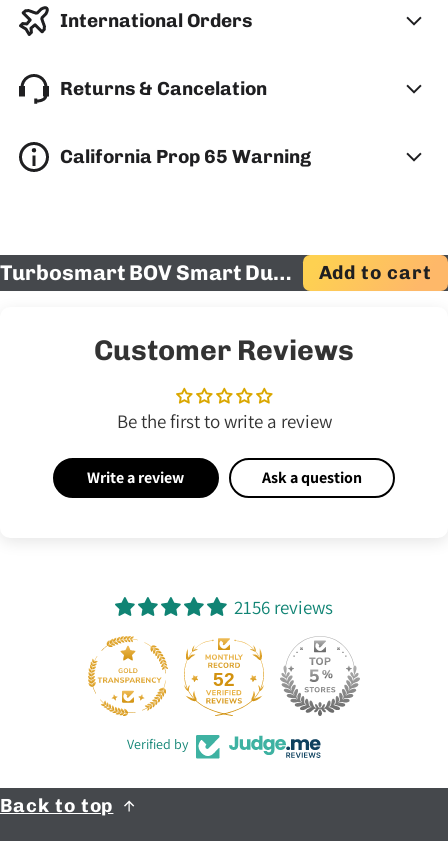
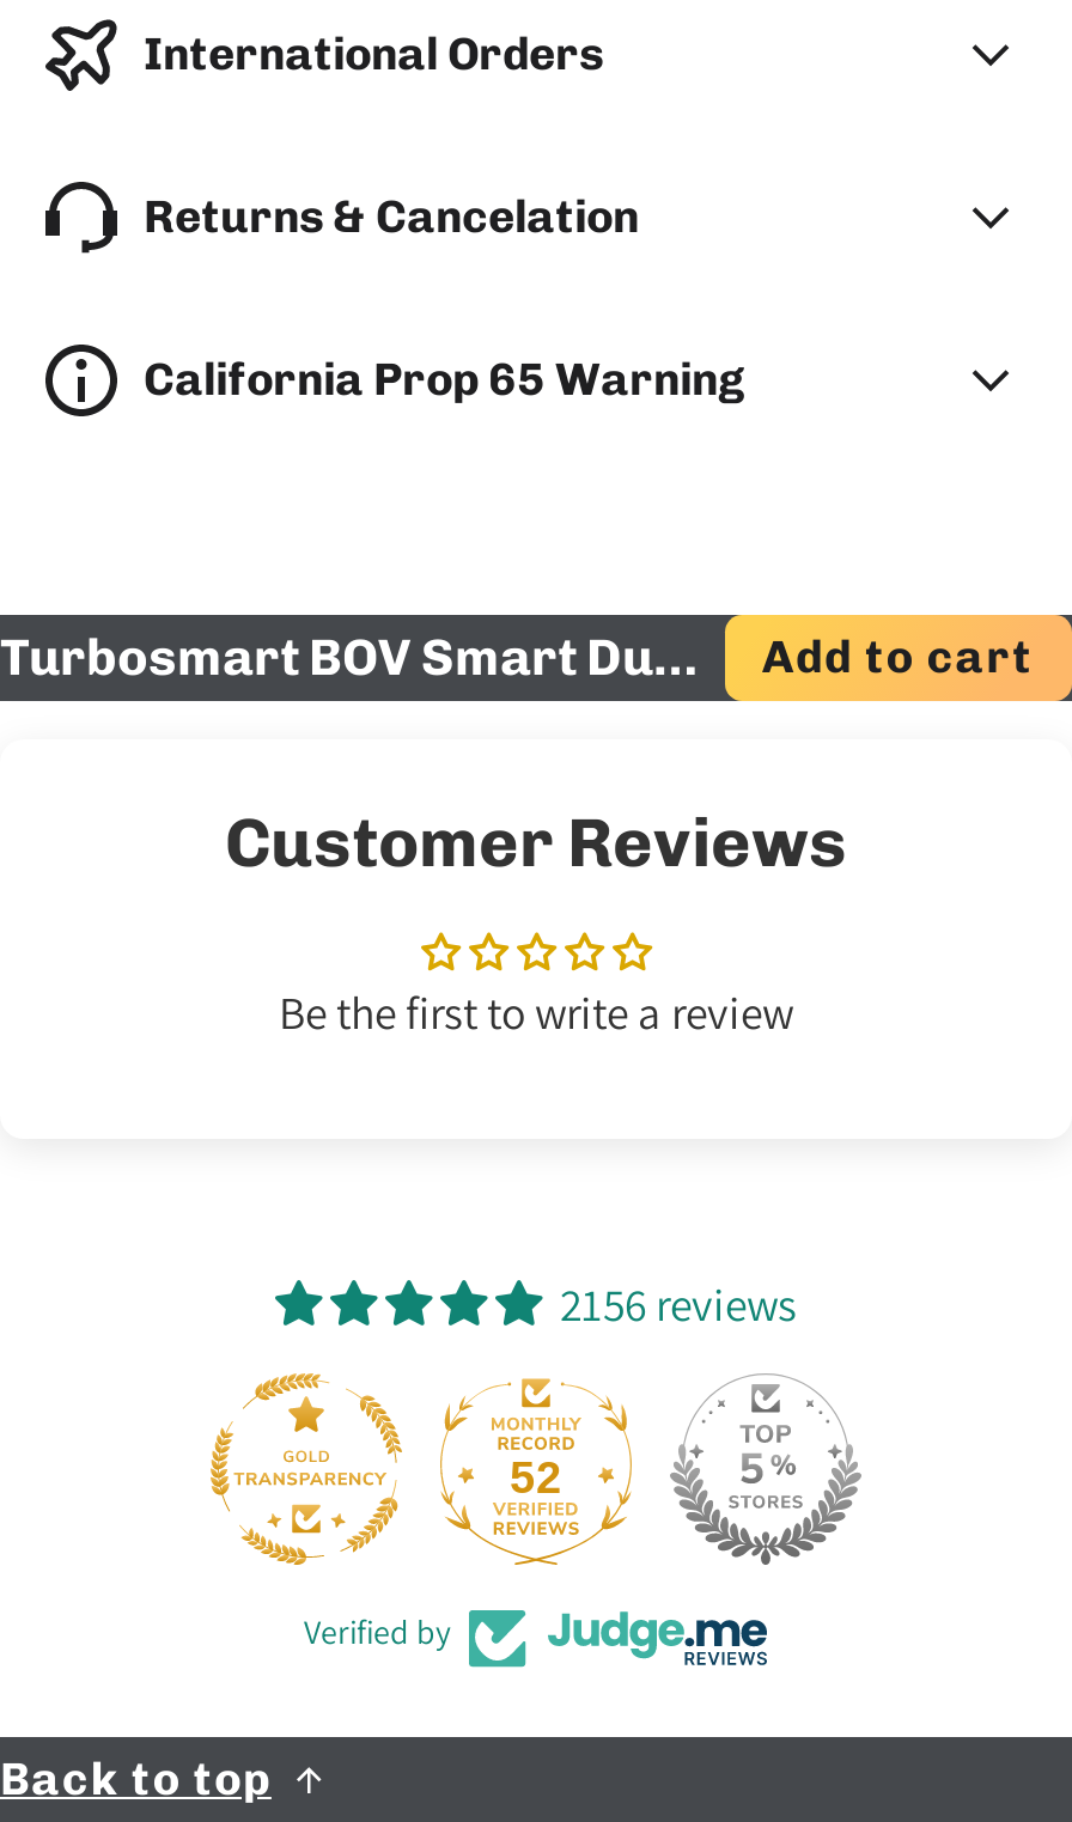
[87,467,362,488] Write a review | Ask a question -> none

